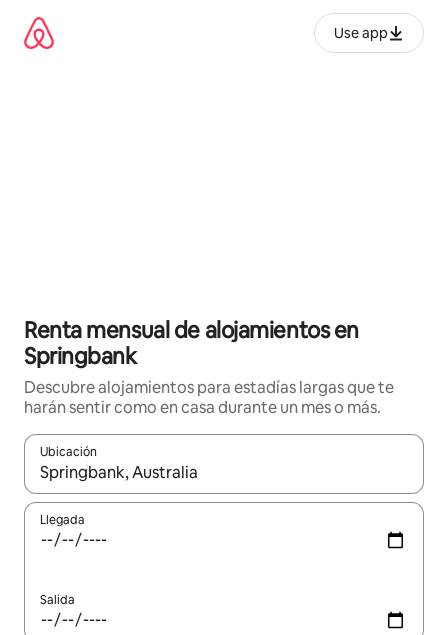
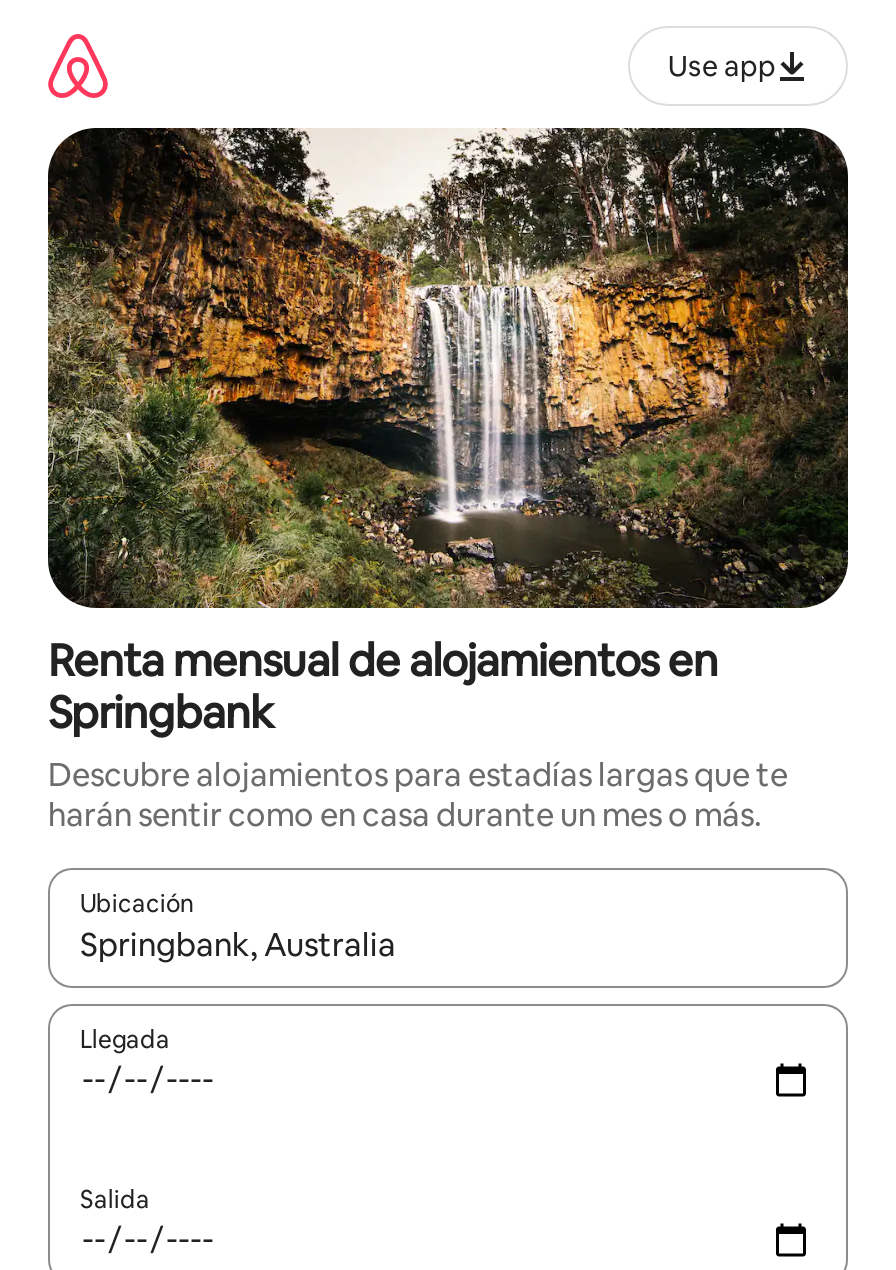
none -> [46,126,850,610] [image]

